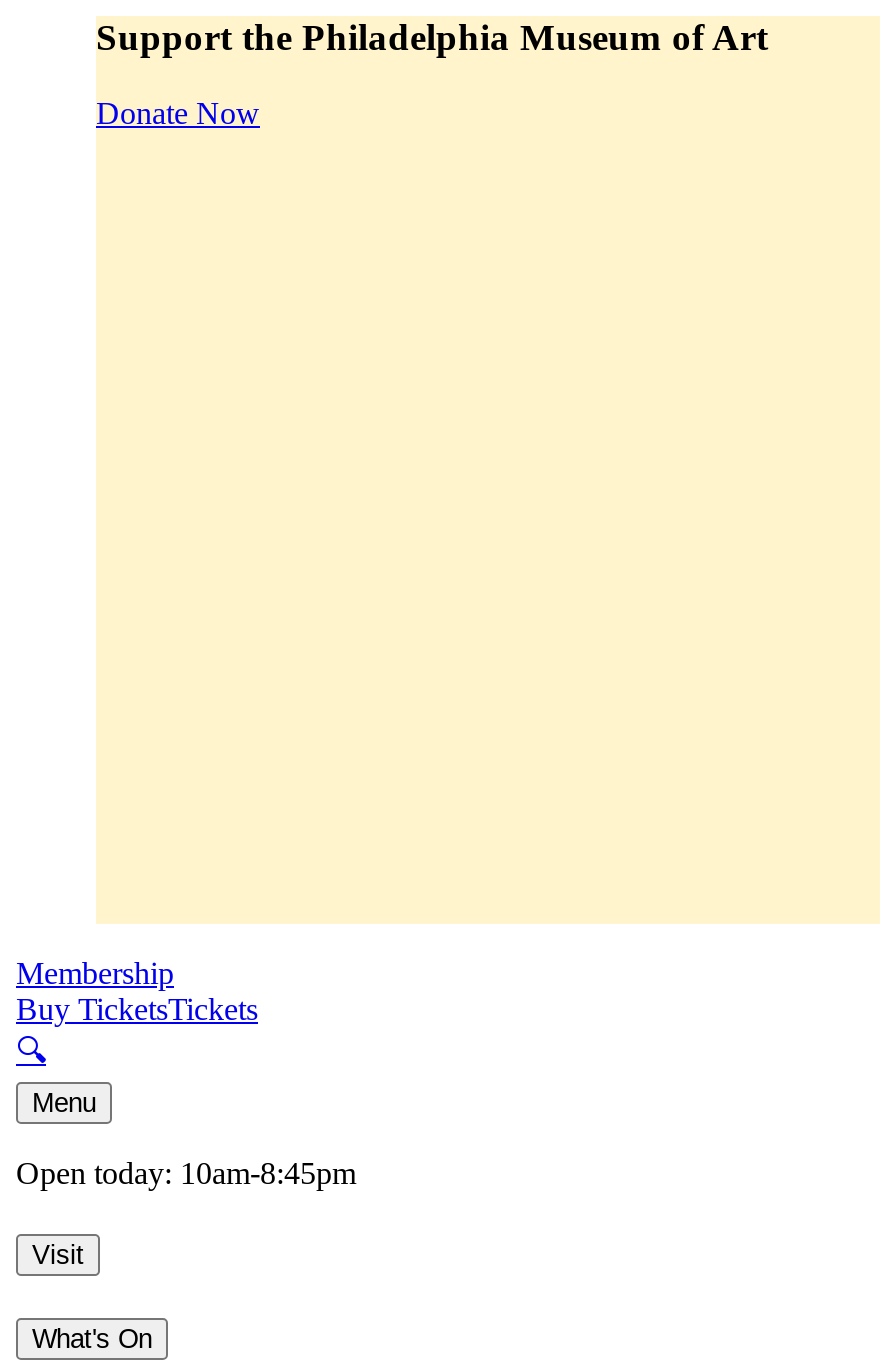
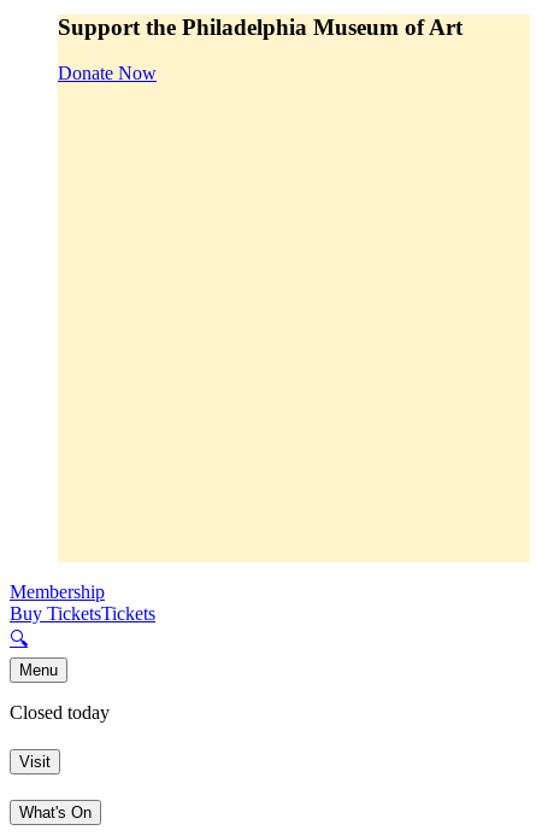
[16,1157,356,1191] Open today: 10am-8:45pm -> [10,702,110,723] Closed today

